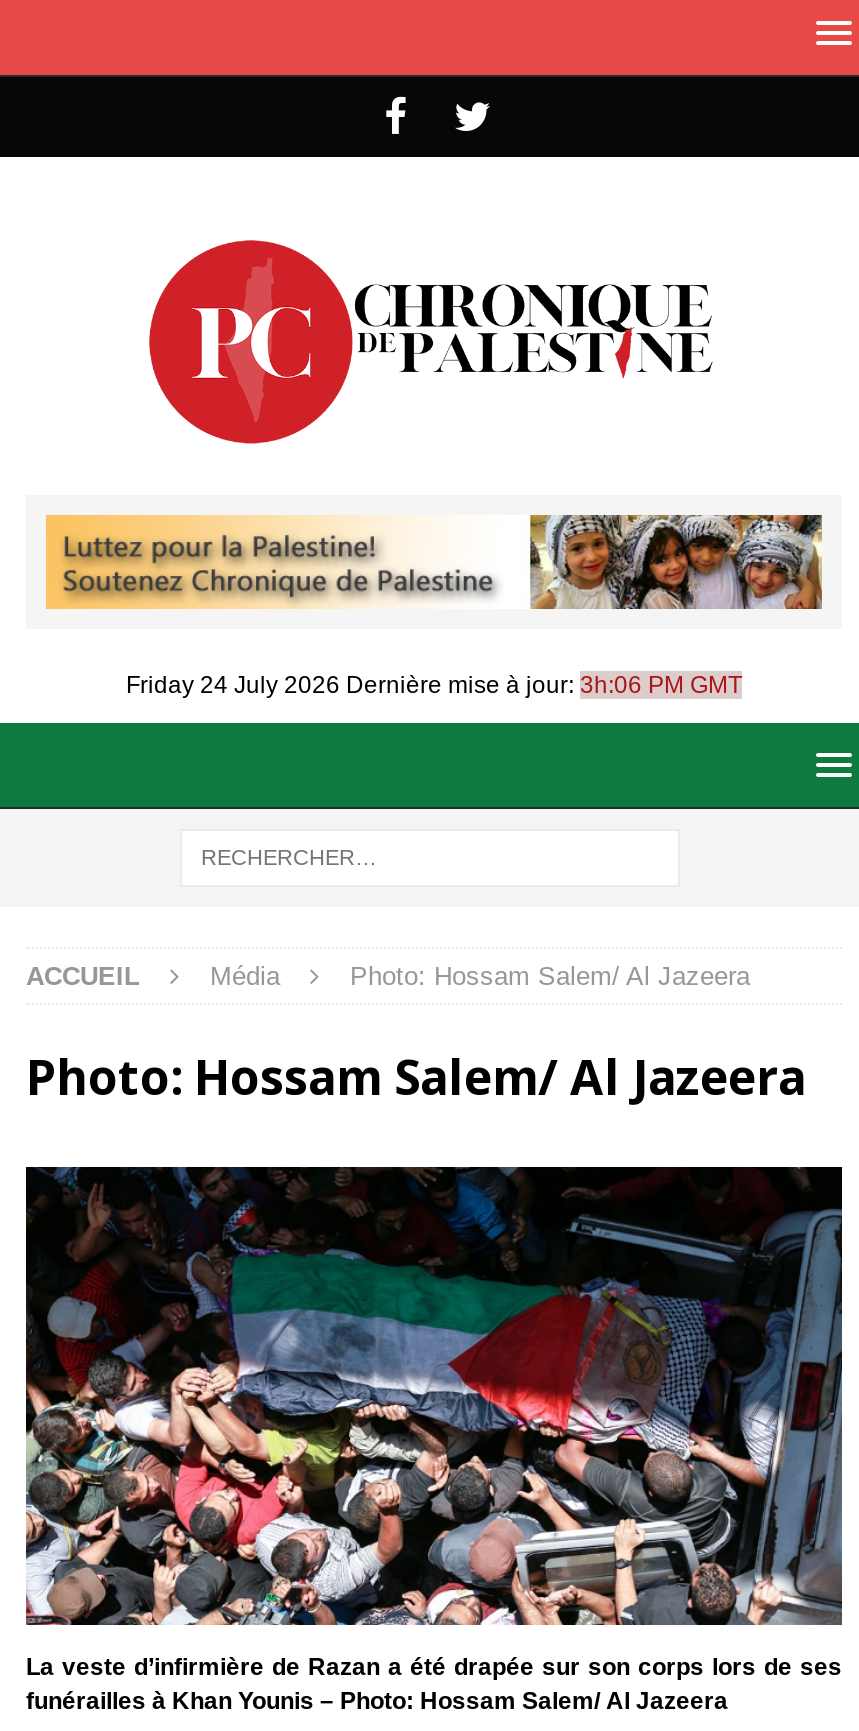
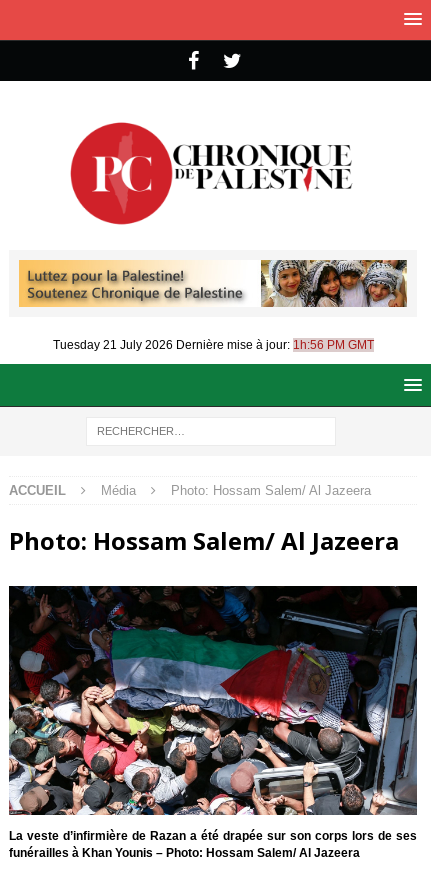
[126,670,742,698] Friday 24 July 2026 Dernière mise à jour: 3h:06 PM GMT -> [52,338,373,352] Tuesday 21 July 2026 Dernière mise à jour: 1h:56 PM GMT

